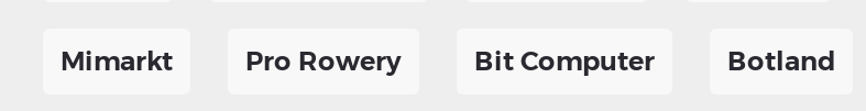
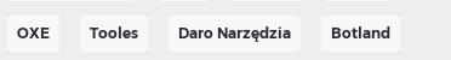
[61,44,655,77] Mimarkt | Pro Rowery | Bit Computer -> [17,24,291,42] OXE | Tooles | Daro Narzędzia

